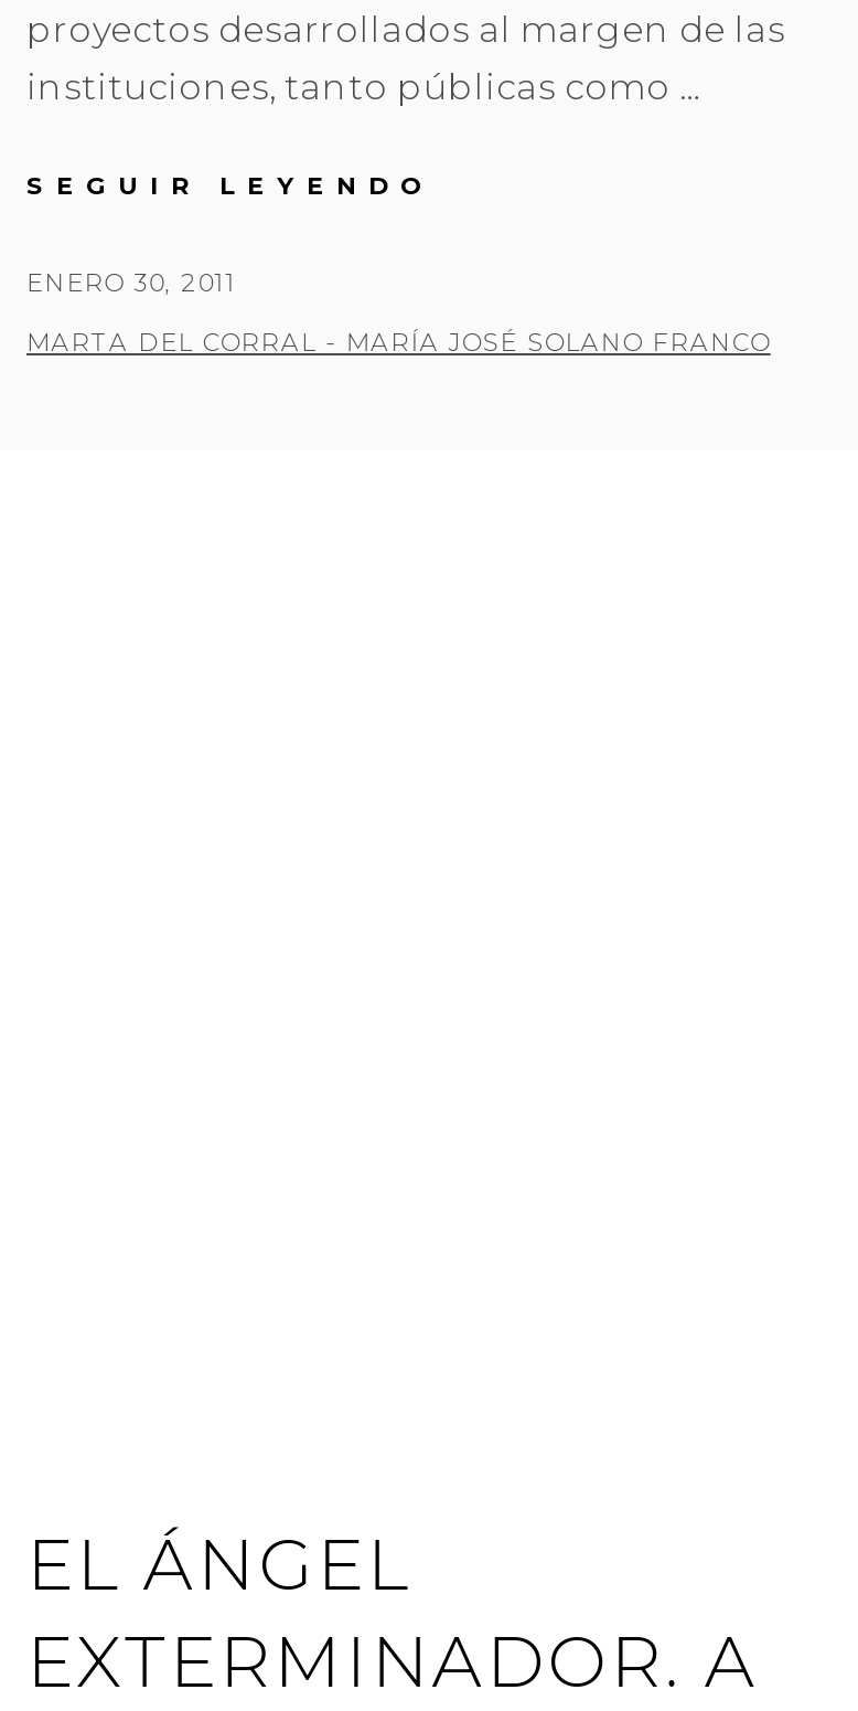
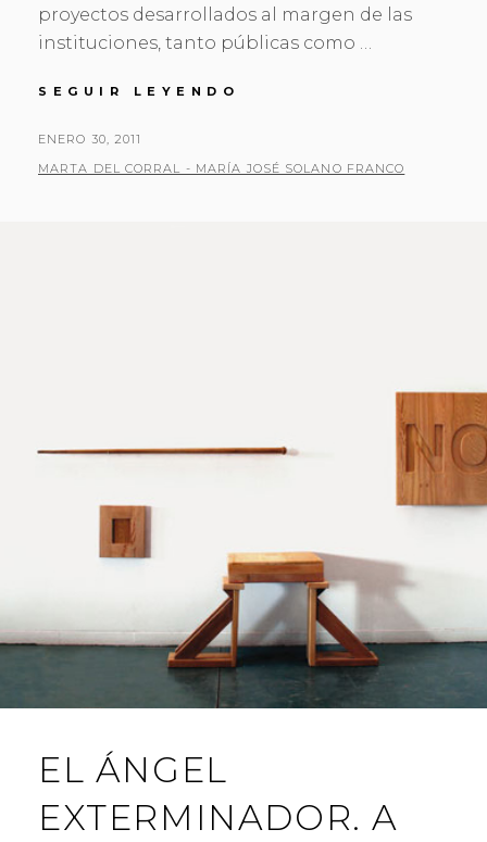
none -> [3,389,484,709] [image]

